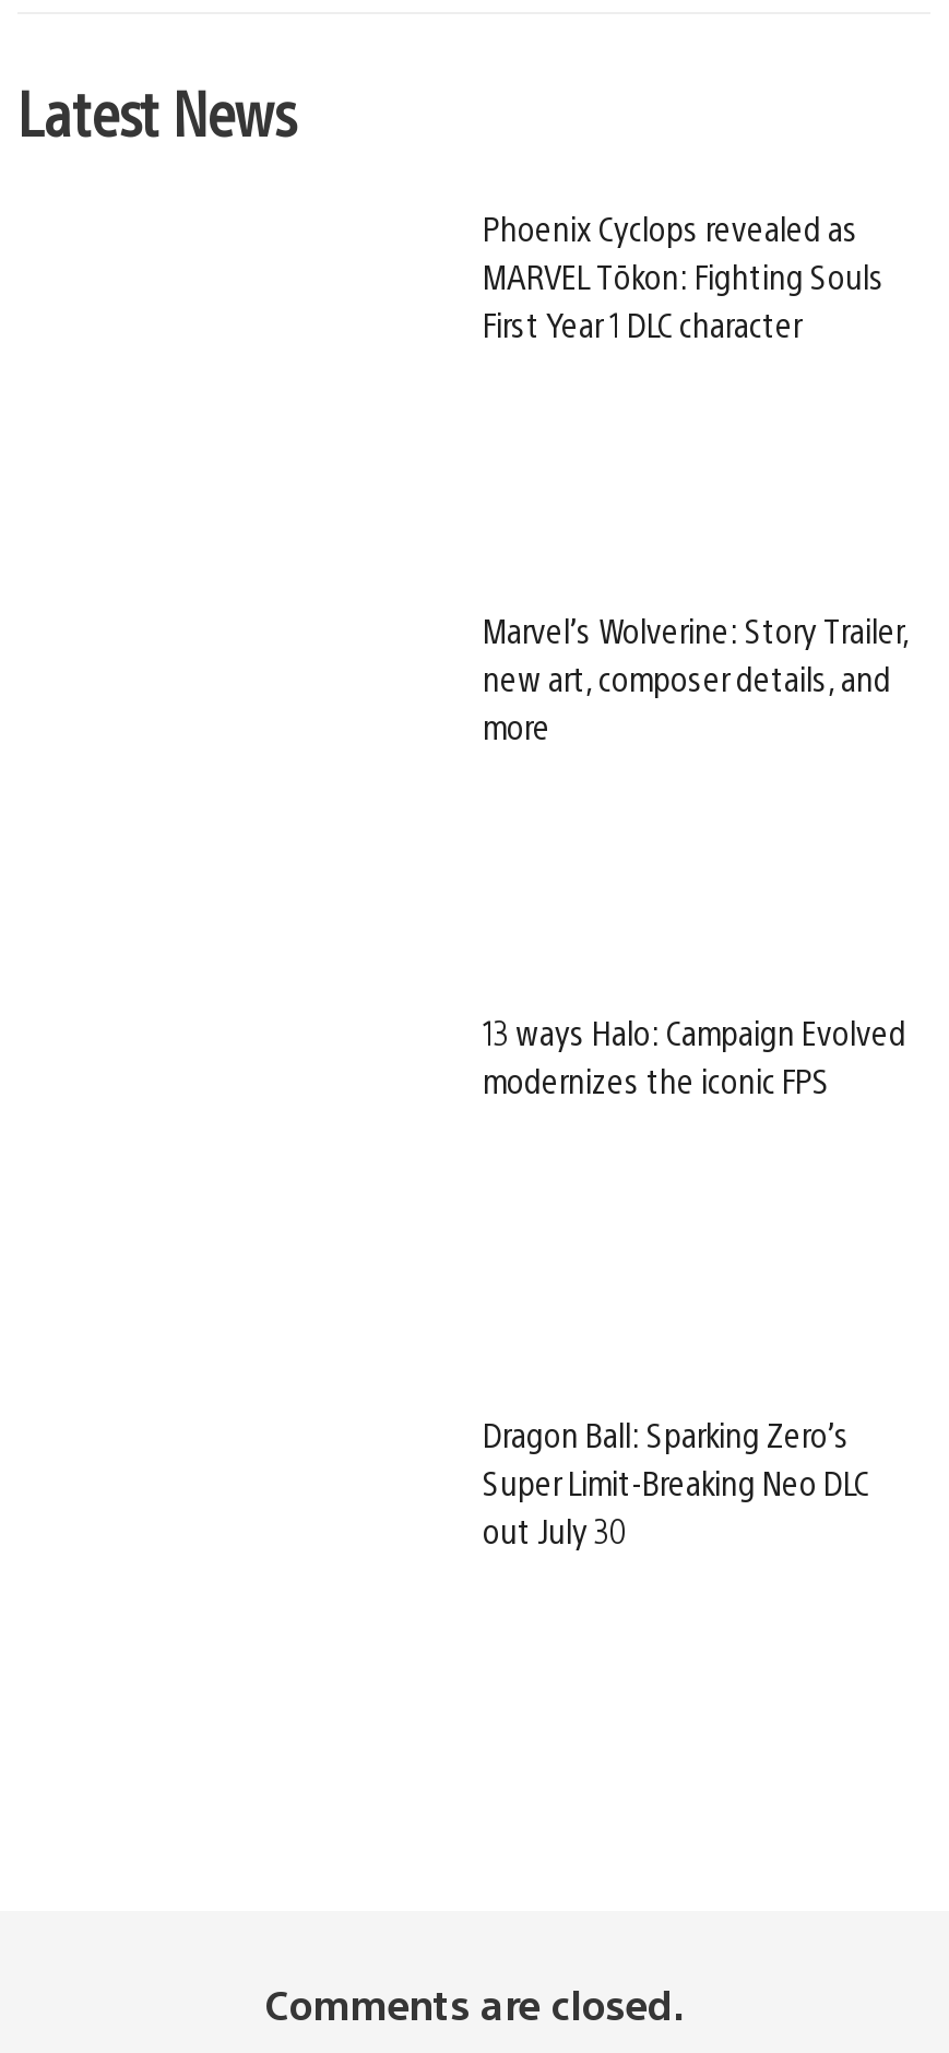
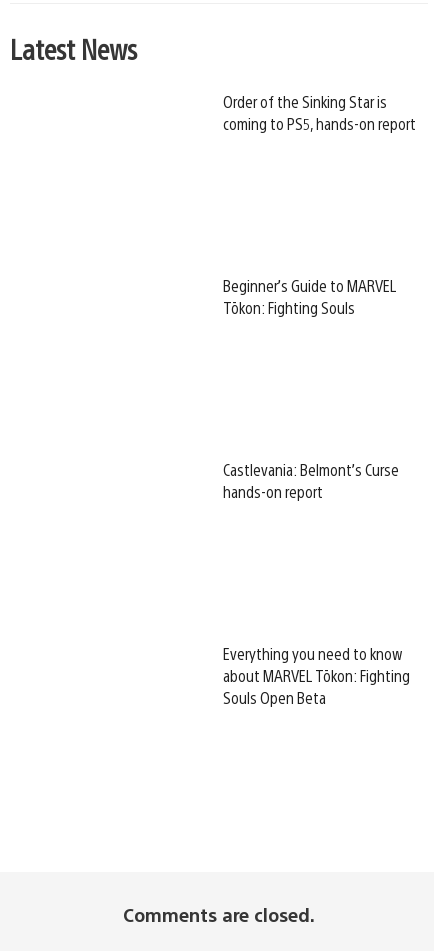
[483,204,885,346] Phoenix Cyclops revealed as | MARVEL Tōkon: Fighting Souls | First Year 1 DLC character -> [223,91,416,134] Order of the Sinking Star is | coming to PS5, hands-on report
[483,606,909,748] Marvel’s Wolverine: Story Trailer, | new art, composer details, and | more -> [223,275,396,318] Beginner’s Guide to MARVEL | Tōkon: Fighting Souls
[483,1008,906,1102] 13 ways Halo: Campaign Evolved | modernizes the iconic FPS -> [223,459,399,502] Castlevania: Belmont’s Curse | hands-on report
[483,1411,869,1553] Dragon Ball: Sparking Zero’s | Super Limit-Breaking Neo DLC | out July 30 -> [223,643,410,708] Everything you need to know | about MARVEL Tōkon: Fighting | Souls Open Beta

